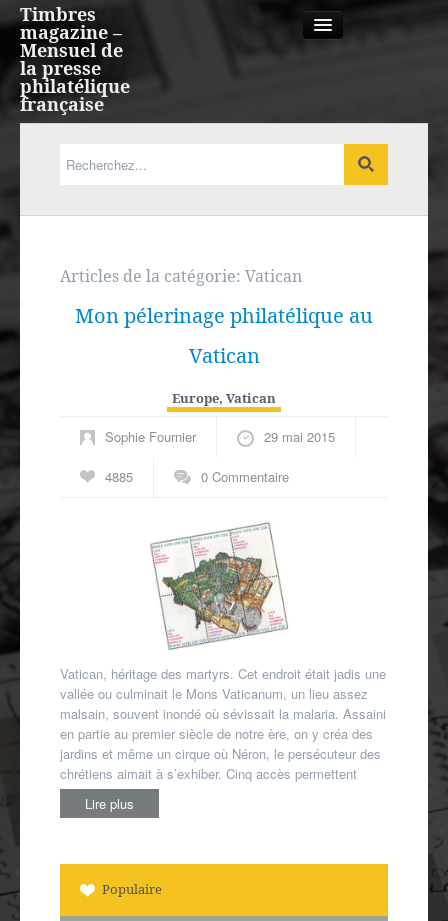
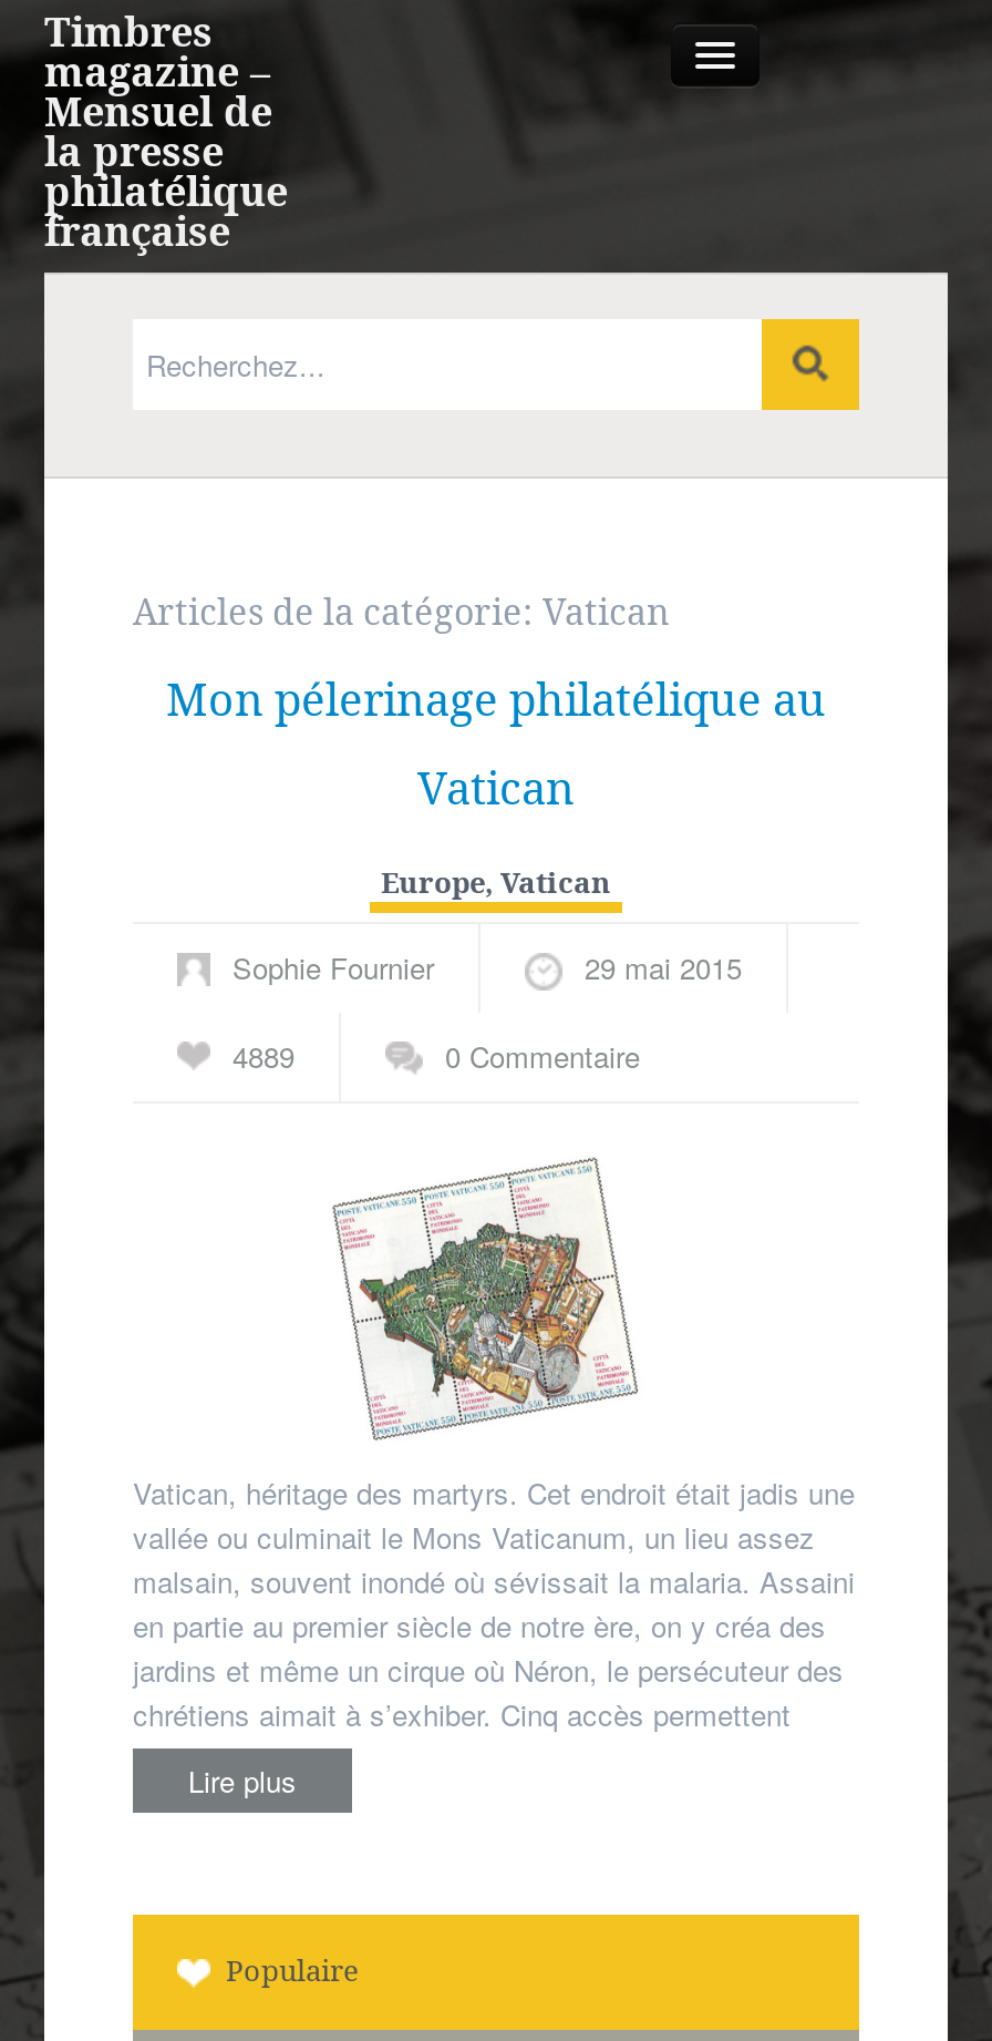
[105,467,133,486] 4885 -> [232,1035,294,1077] 4889

